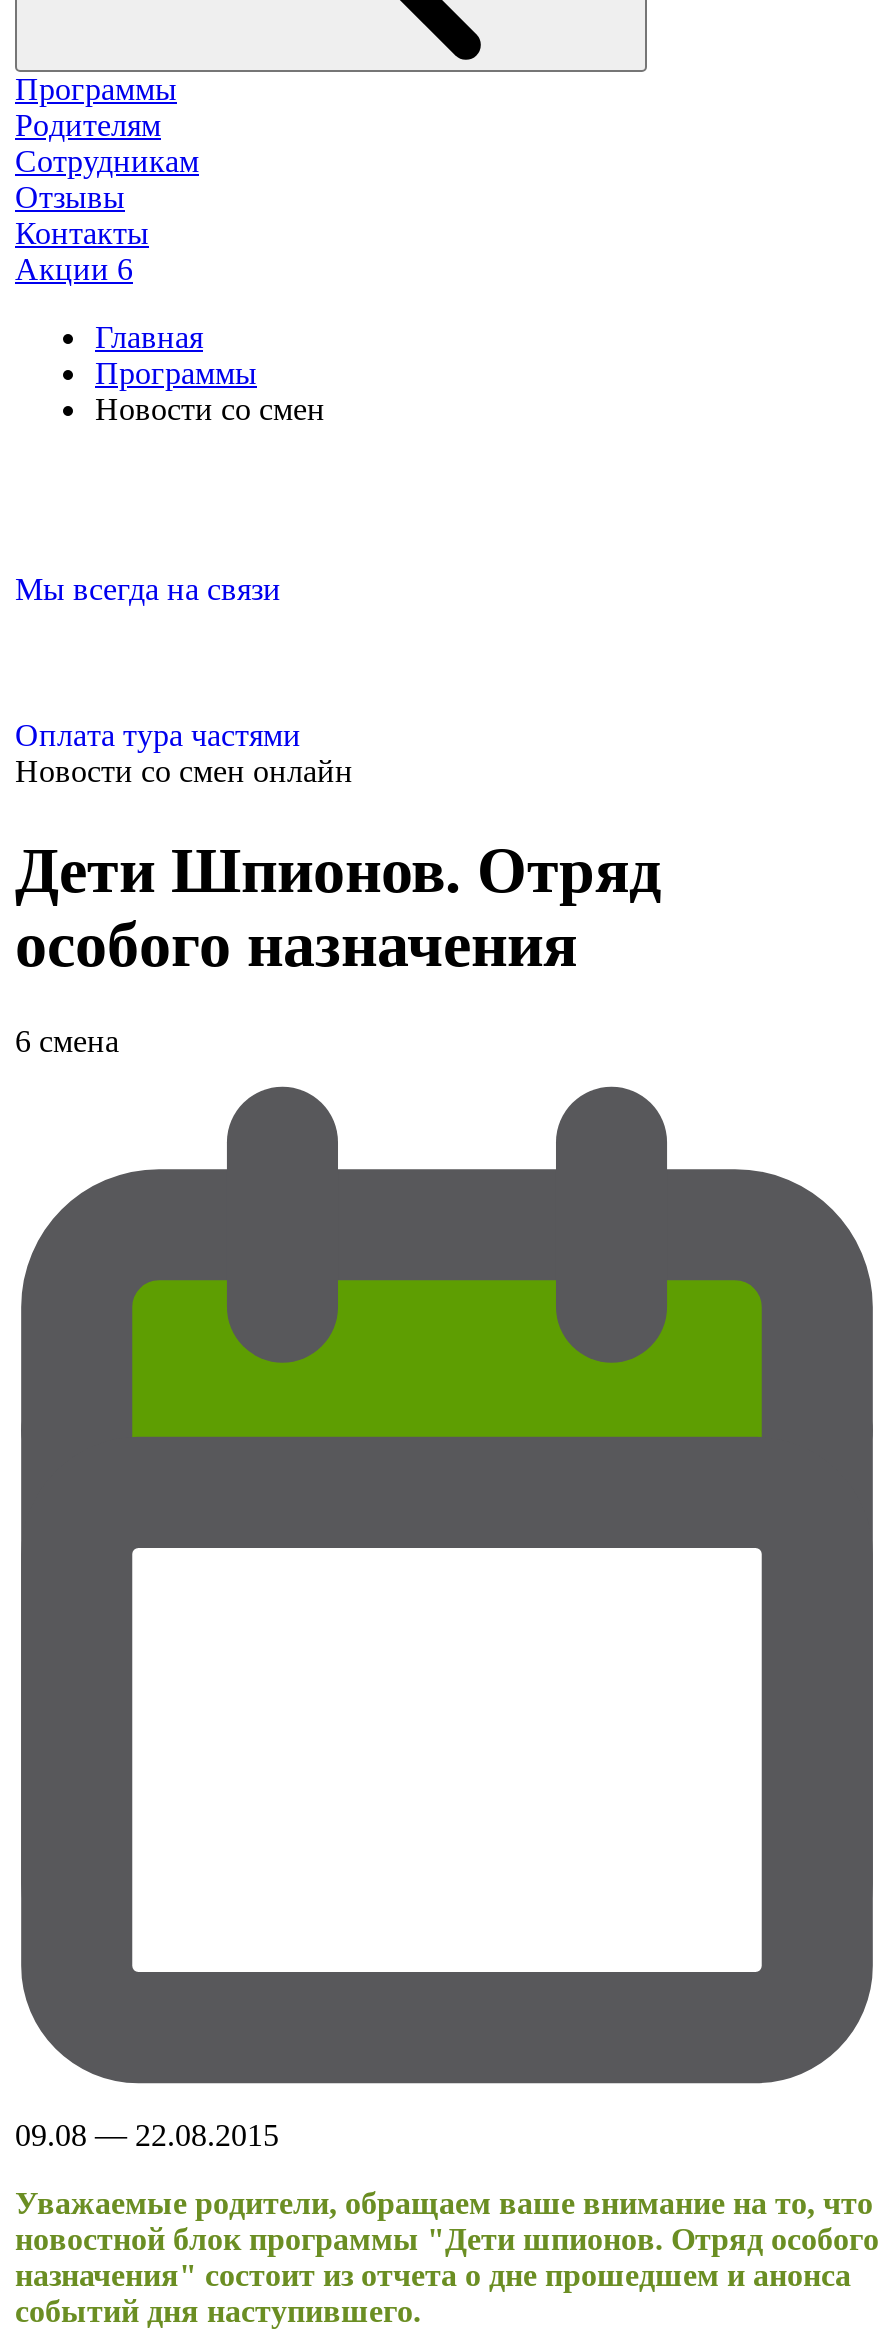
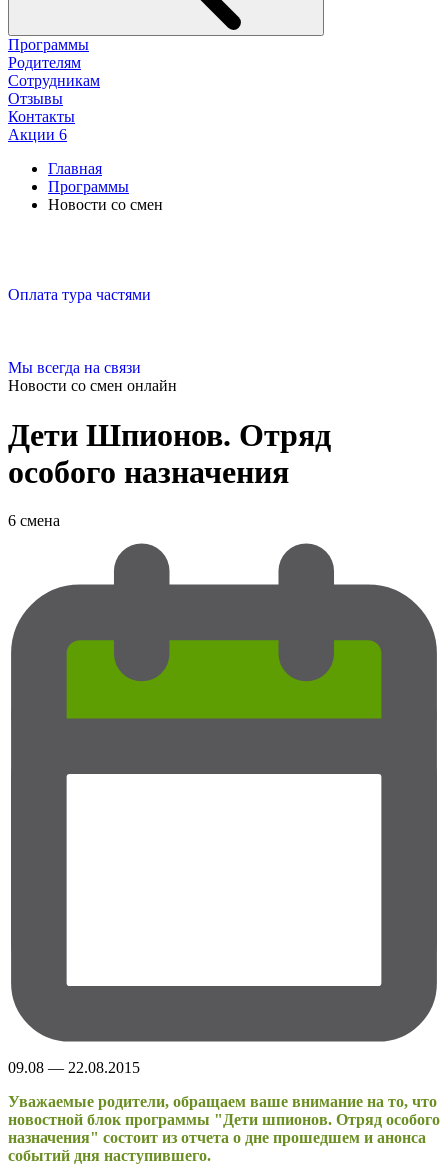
moved [15,572,281,606] -> [8,359,141,376]: Мы всегда на связи
moved [15,719,301,753] -> [8,286,151,303]: Оплата тура частями

